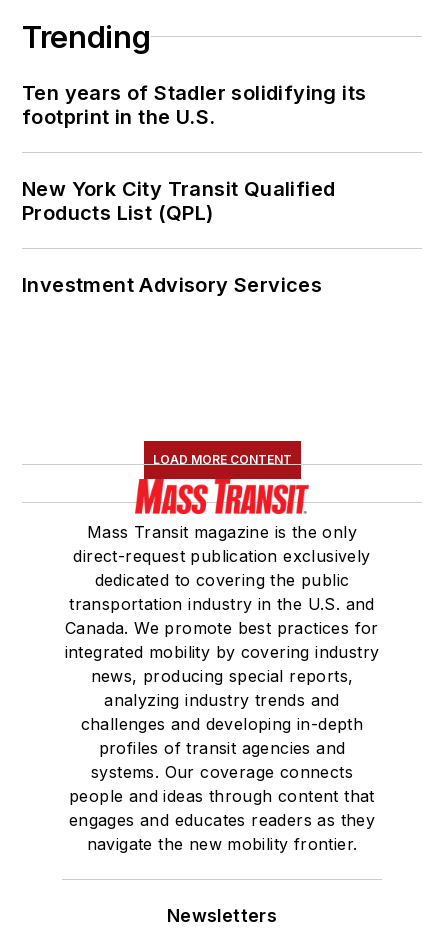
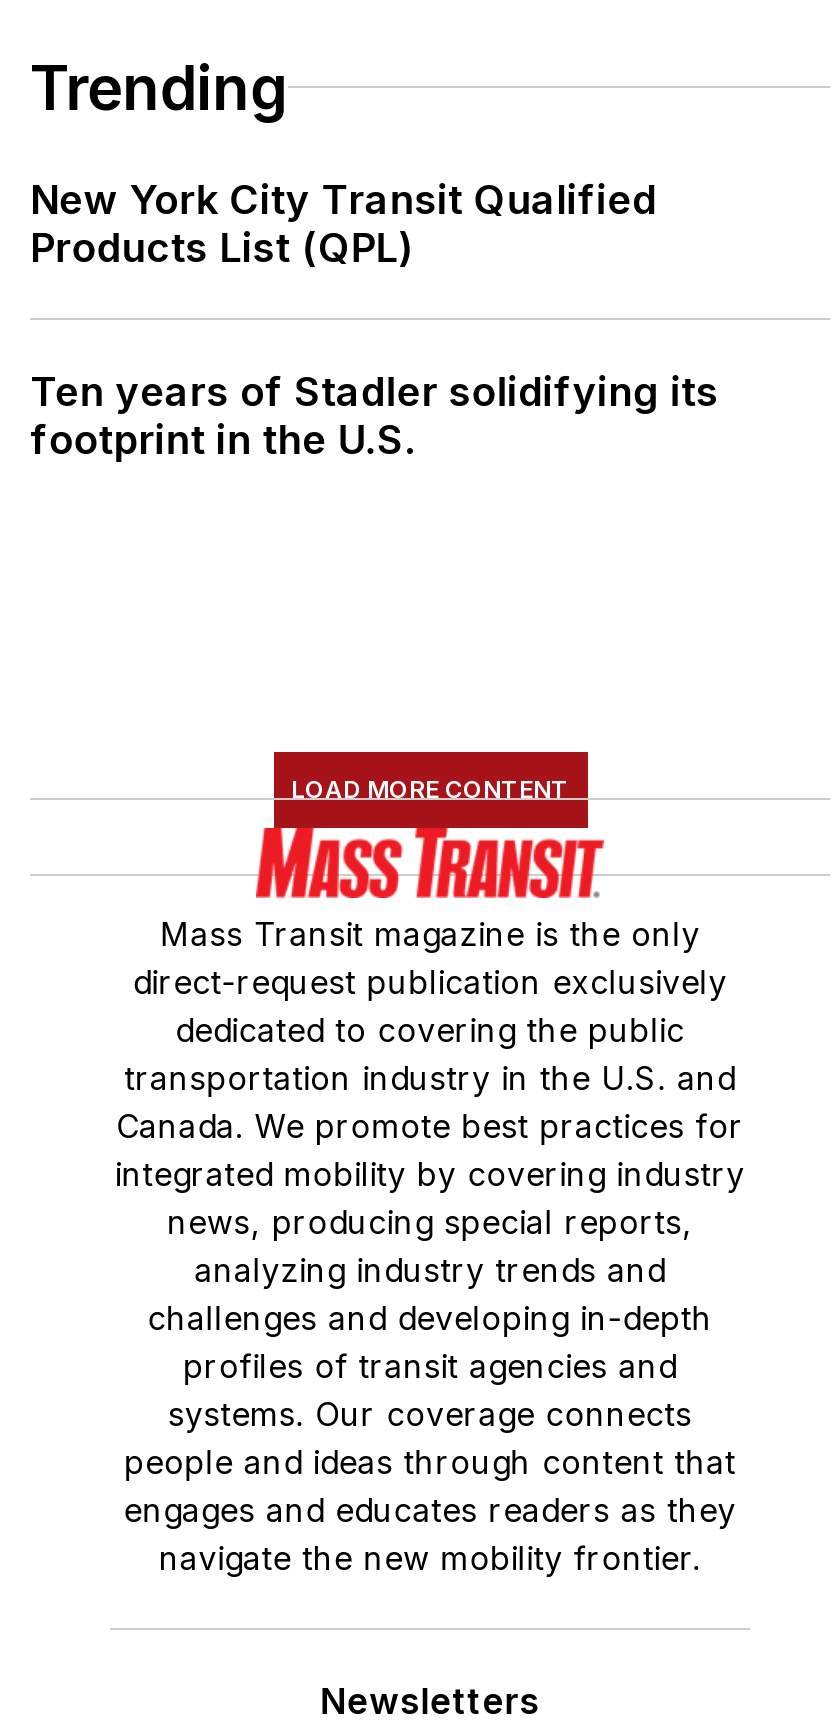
moved [22,81,366,129] -> [30,367,719,463]: Ten years of Stadler solidifying its | footprint in the U.S.
moved [22,177,335,225] -> [30,175,657,271]: New York City Transit Qualified | Products List (QPL)
[22,273,322,297] Investment Advisory Services -> none

